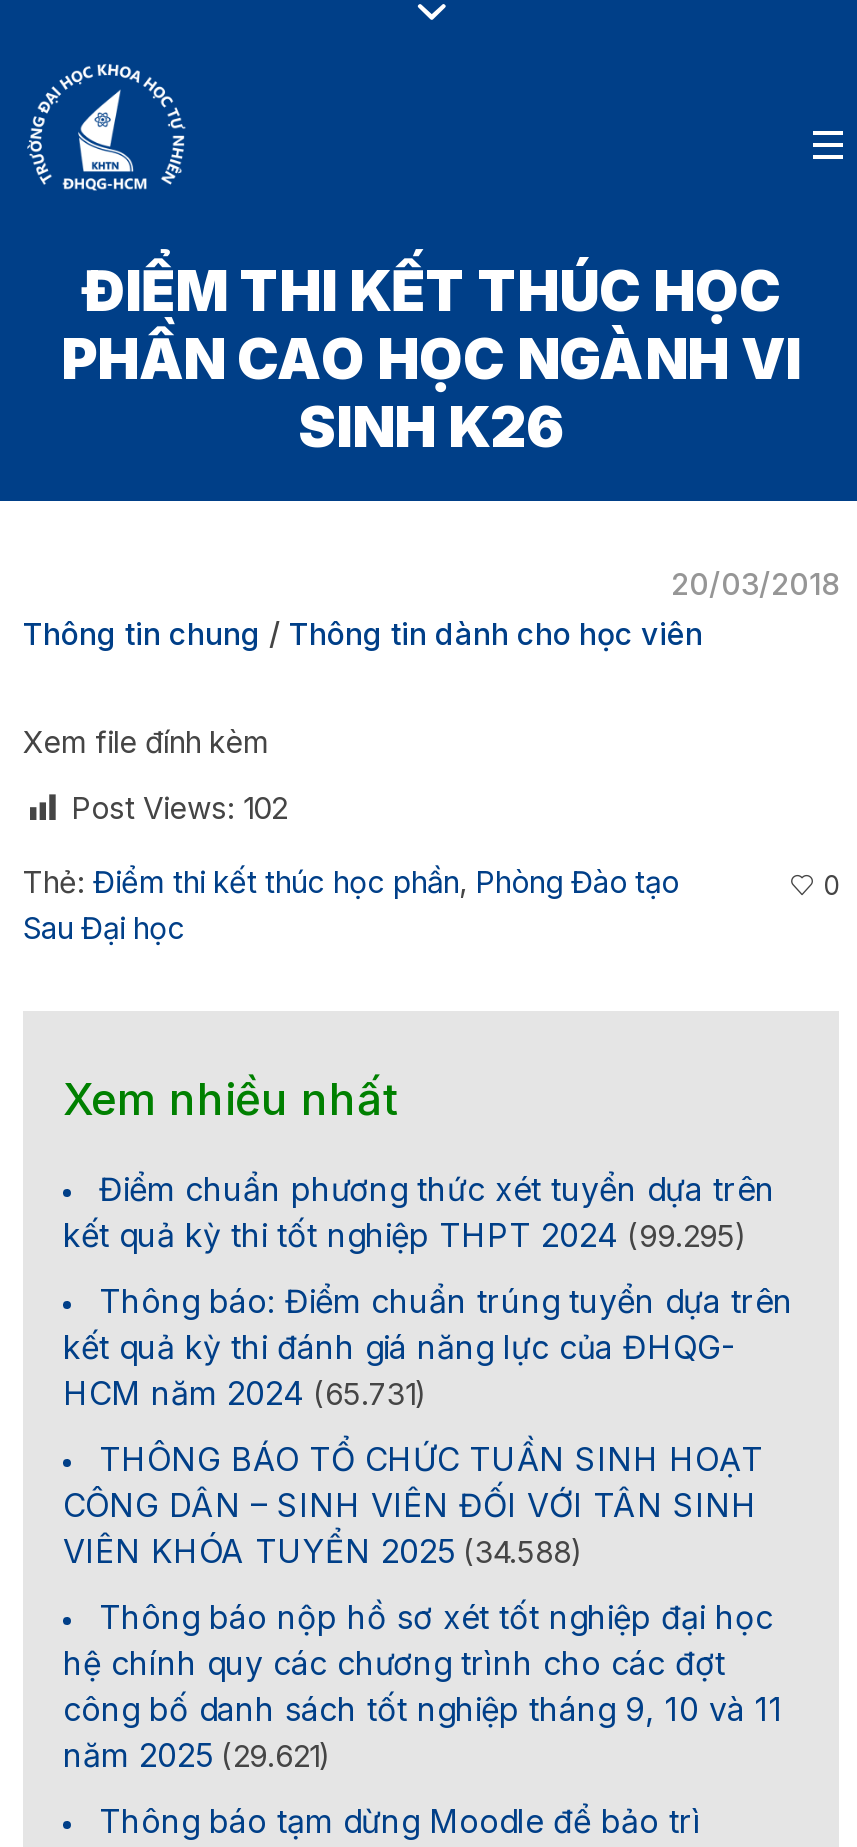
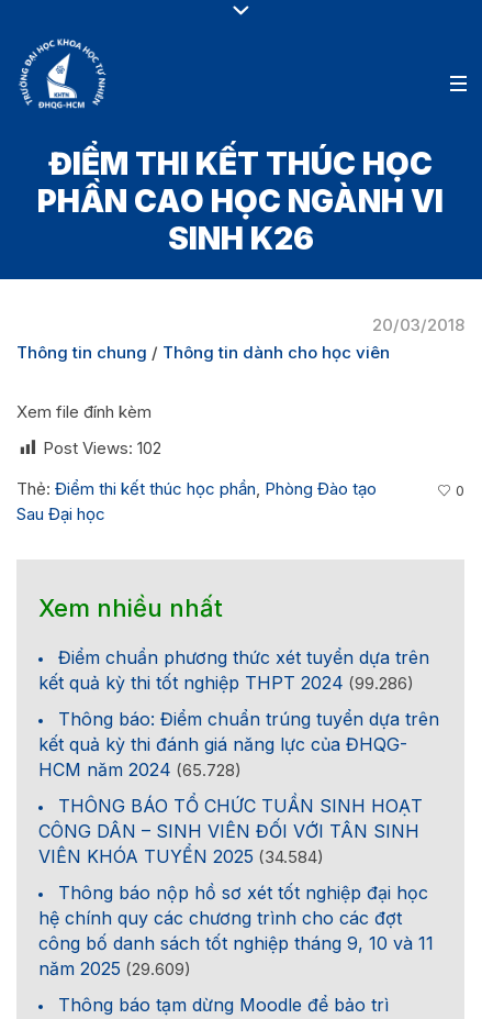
[63,1215,747,1255] kết quả kỳ thi tốt nghiệp THPT 2024 (99.295) -> [38,672,414,694] kết quả kỳ thi tốt nghiệp THPT 2024 (99.286)
[63,1373,427,1413] HCM năm 2024 (65.731) -> [38,758,242,780] HCM năm 2024 (65.728)
[63,1531,583,1571] VIÊN KHÓA TUYỂN 2025 (34.588) -> [38,845,324,867] VIÊN KHÓA TUYỂN 2025 (34.584)
[63,1735,331,1775] năm 2025 (29.621) -> [38,957,191,979] năm 2025 (29.609)

